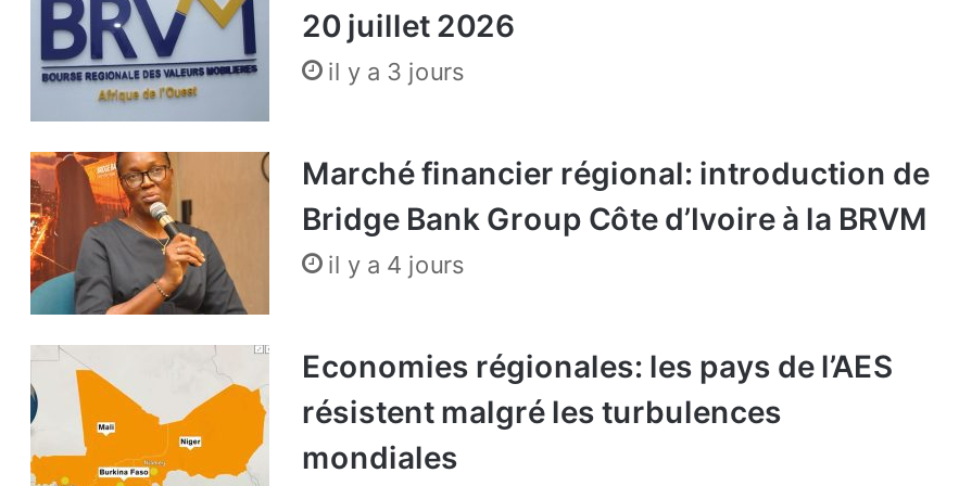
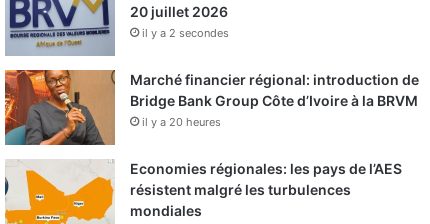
[328,57,465,87] il y a 3 jours -> [142,26,229,40] il y a 2 secondes
[328,250,465,281] il y a 4 jours -> [142,115,221,129] il y a 20 heures

